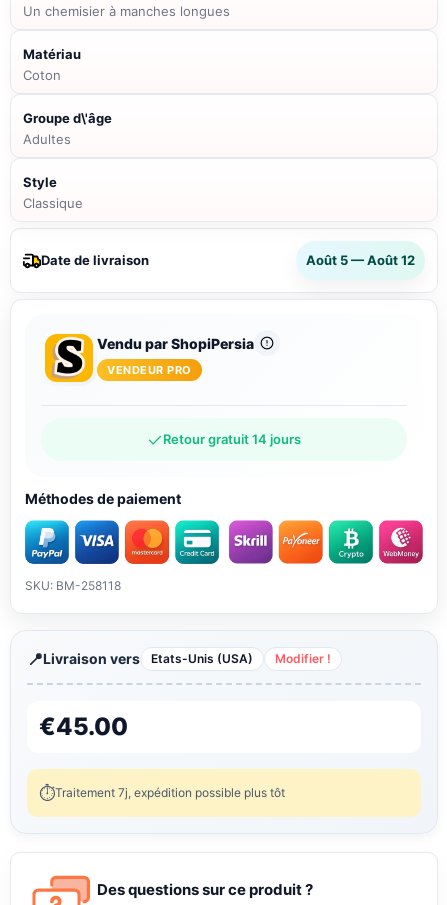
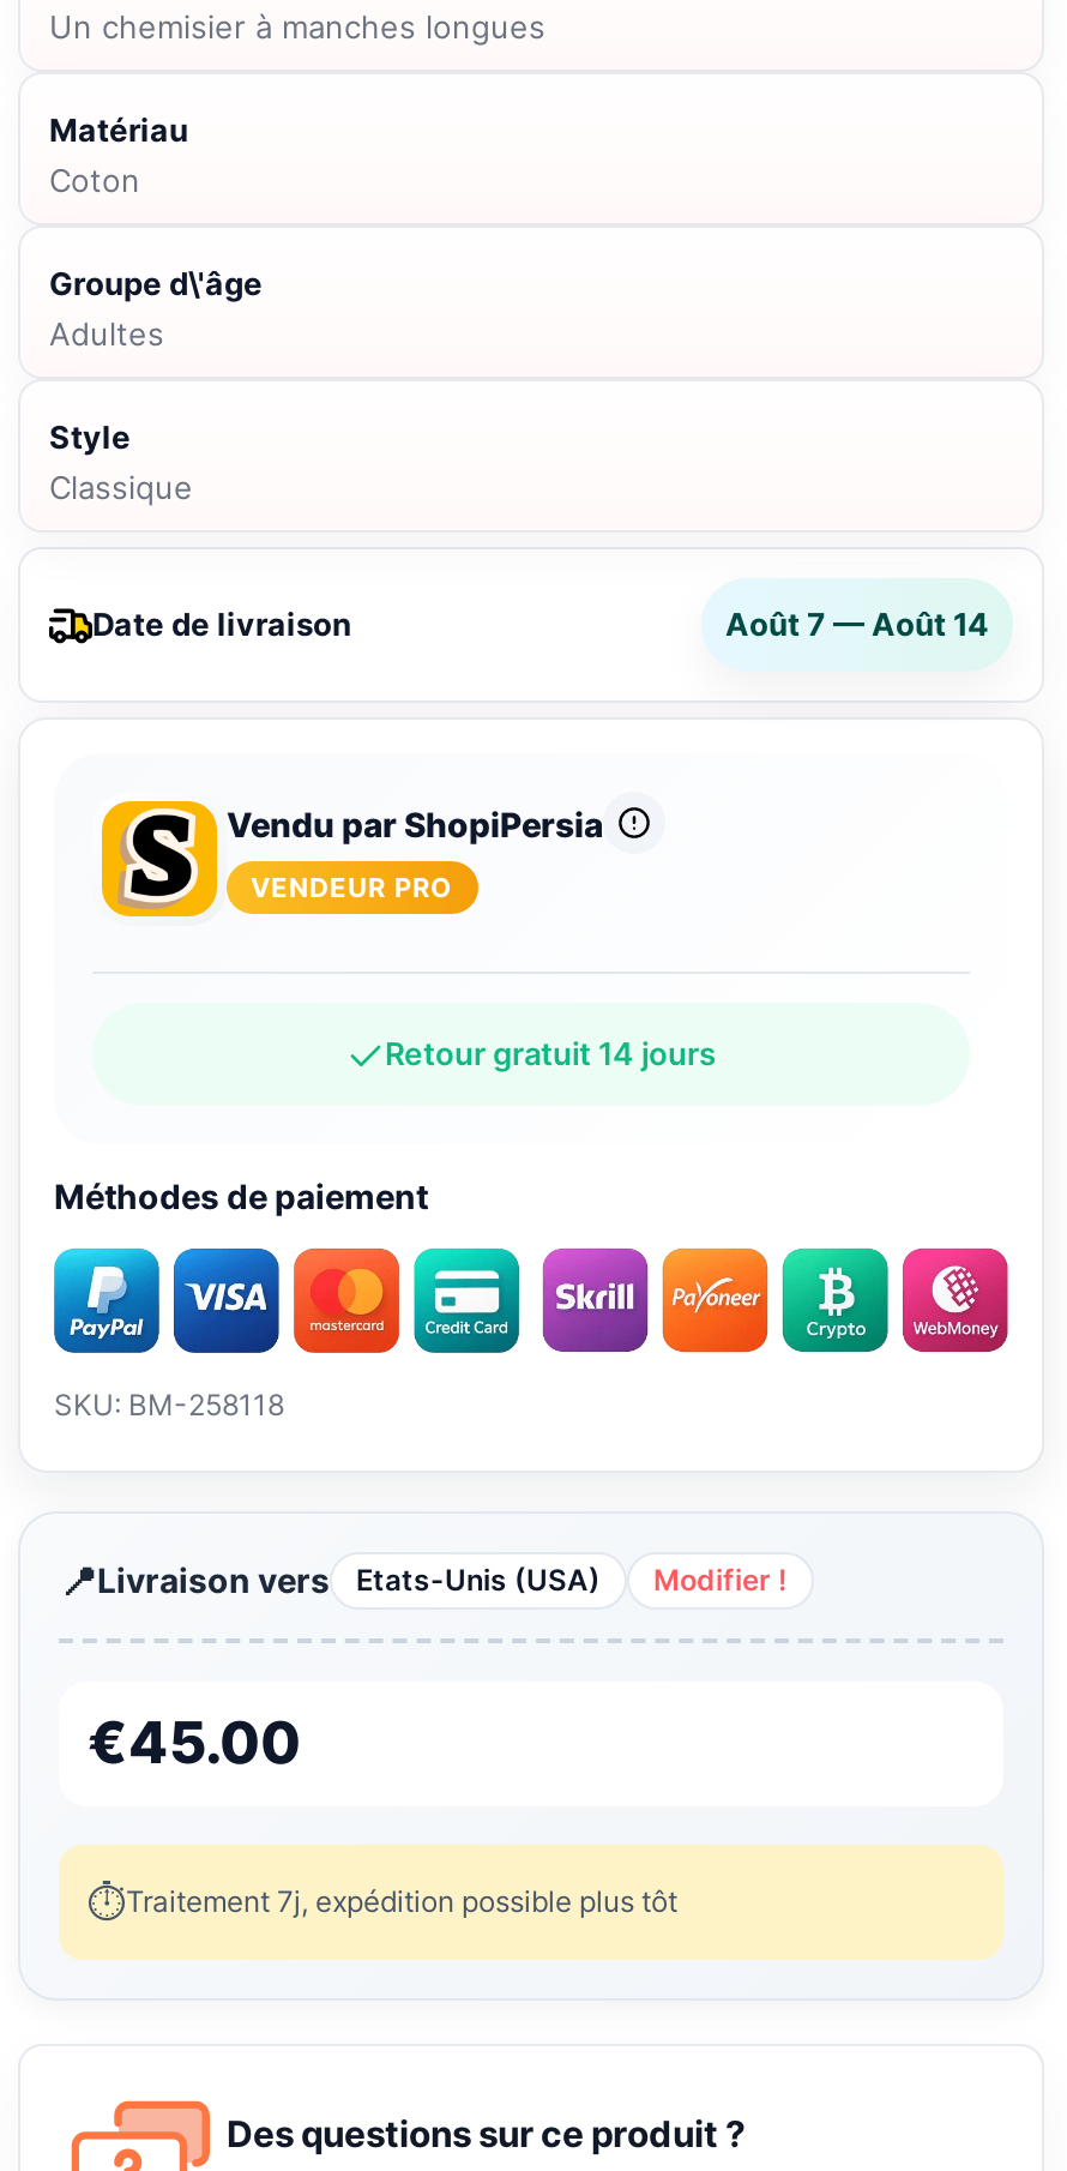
[306,252,415,268] Août 5 — Août 12 -> [725,605,989,644] Août 7 — Août 14

